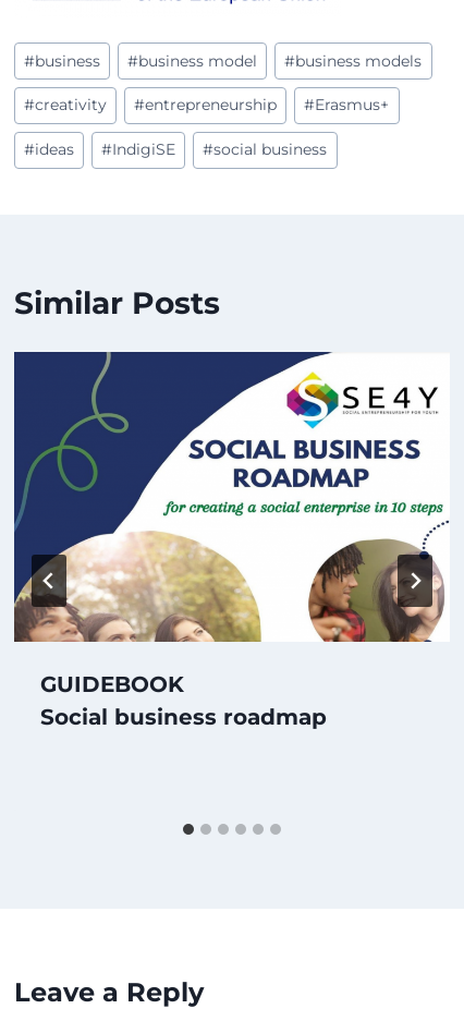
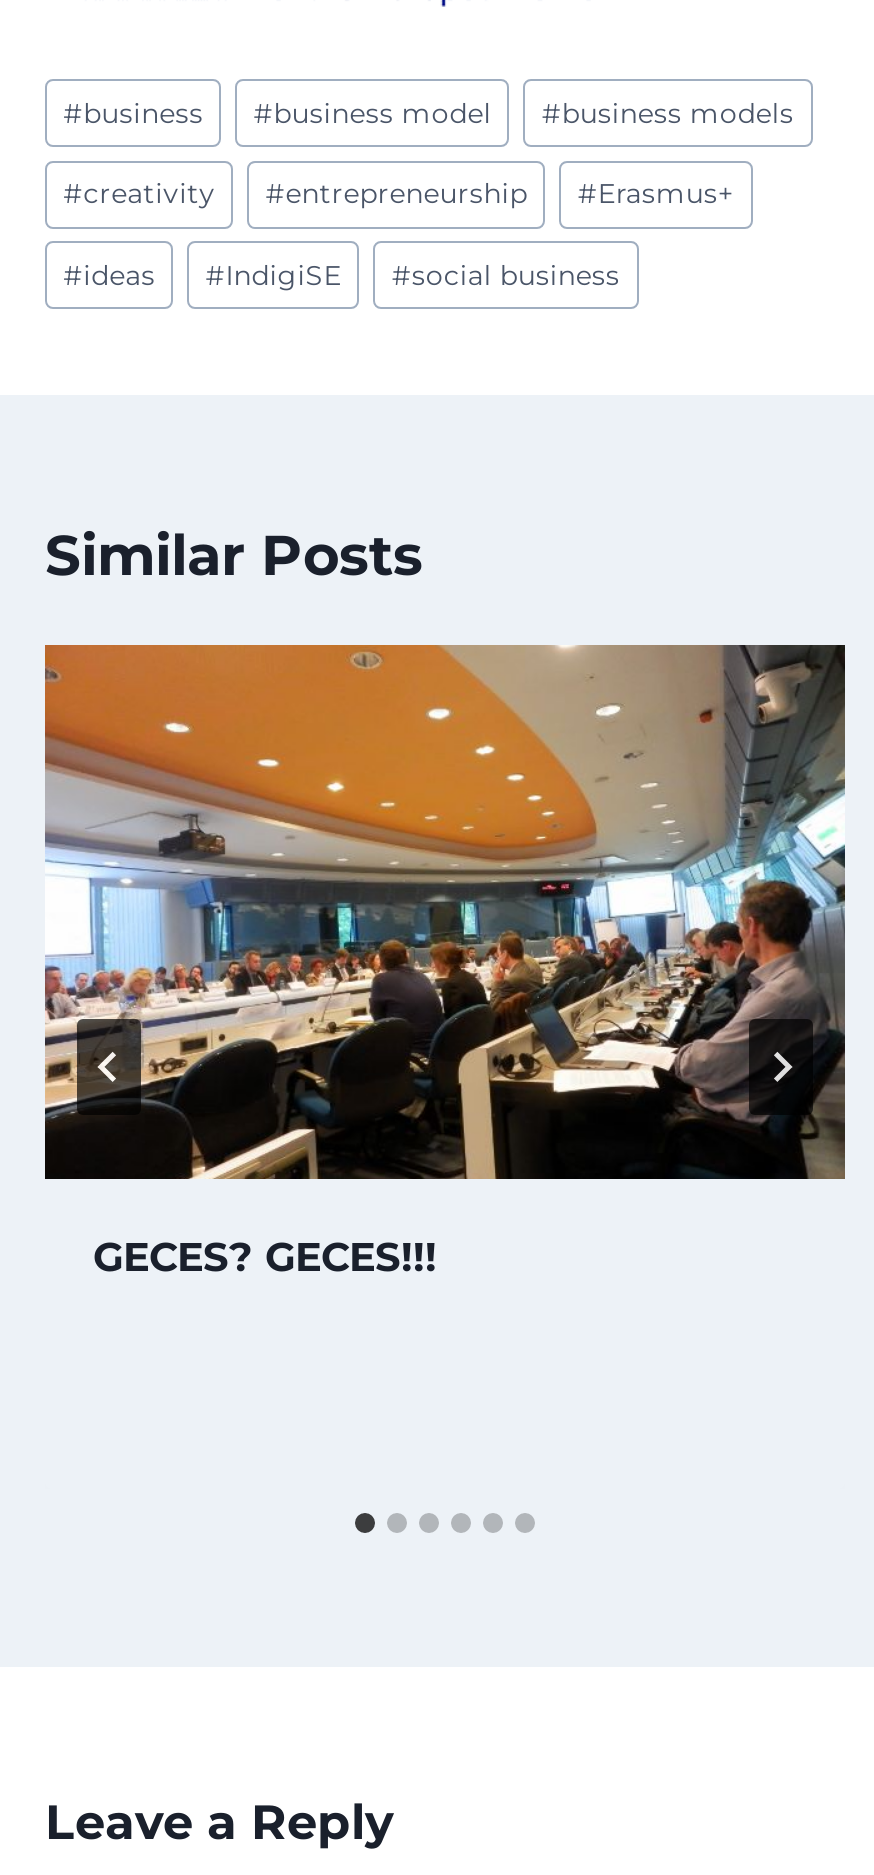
[13,351,450,730] [image] | GUIDEBOOK | Social business roadmap -> [43,642,847,1280] [image] | GECES? GECES!!!

